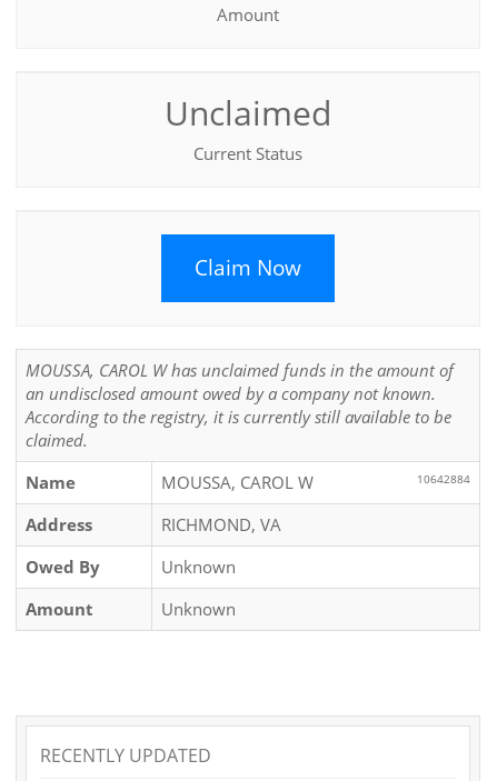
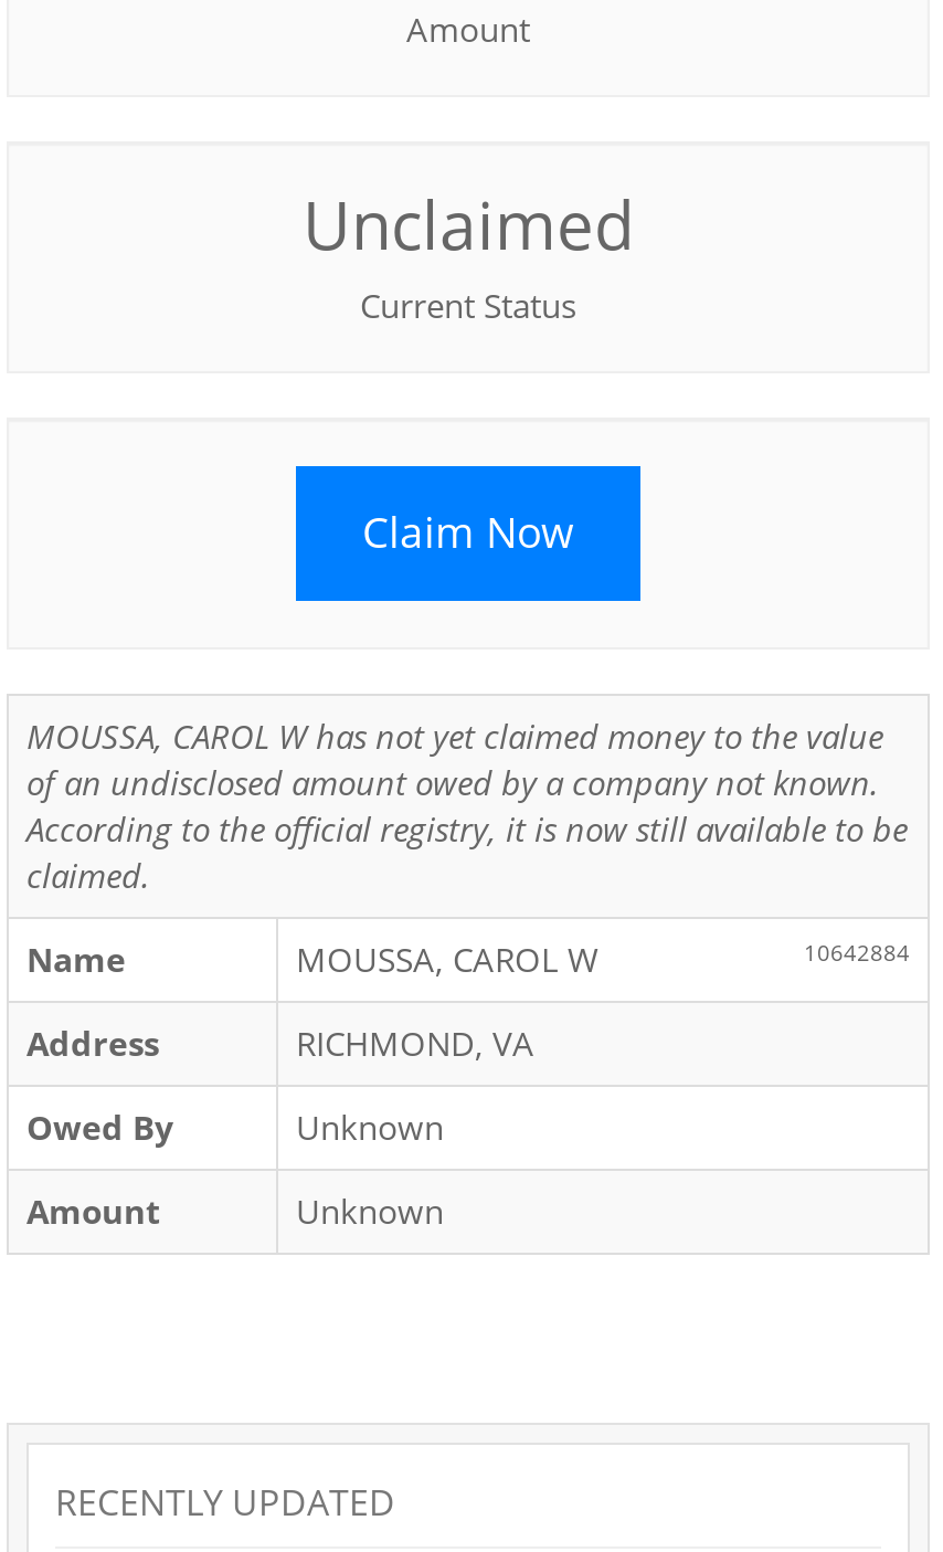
[26,359,454,428] MOUSSA, CAROL W has unclaimed funds in the amount of | an undisclosed amount owed by a company not known. | According to the registry, it is currently still available to be -> [27,714,908,851] MOUSSA, CAROL W has not yet claimed money to the value | of an undisclosed amount owed by a company not known. | According to the official registry, it is now still available to be

